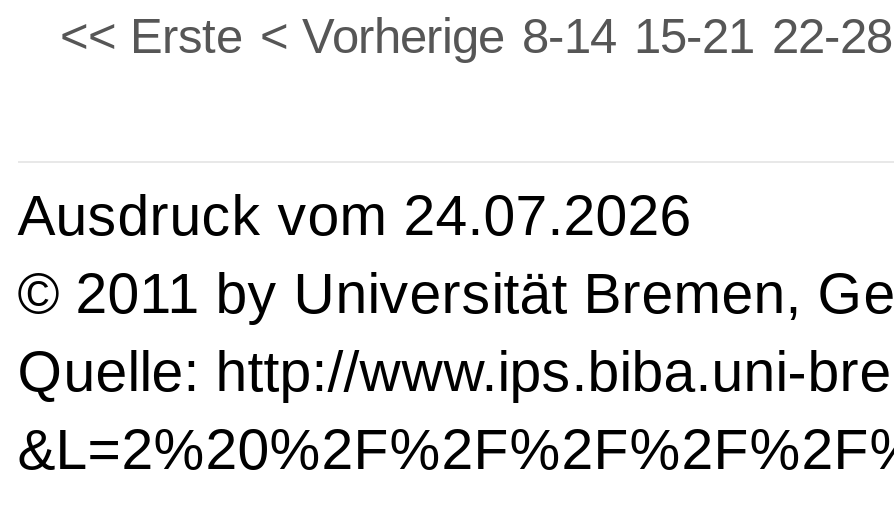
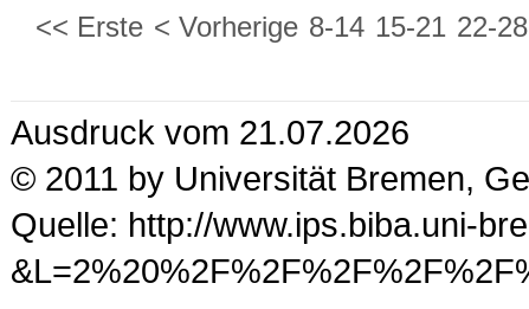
[18,183,692,247] Ausdruck vom 24.07.2026 -> [10,113,409,151] Ausdruck vom 21.07.2026

